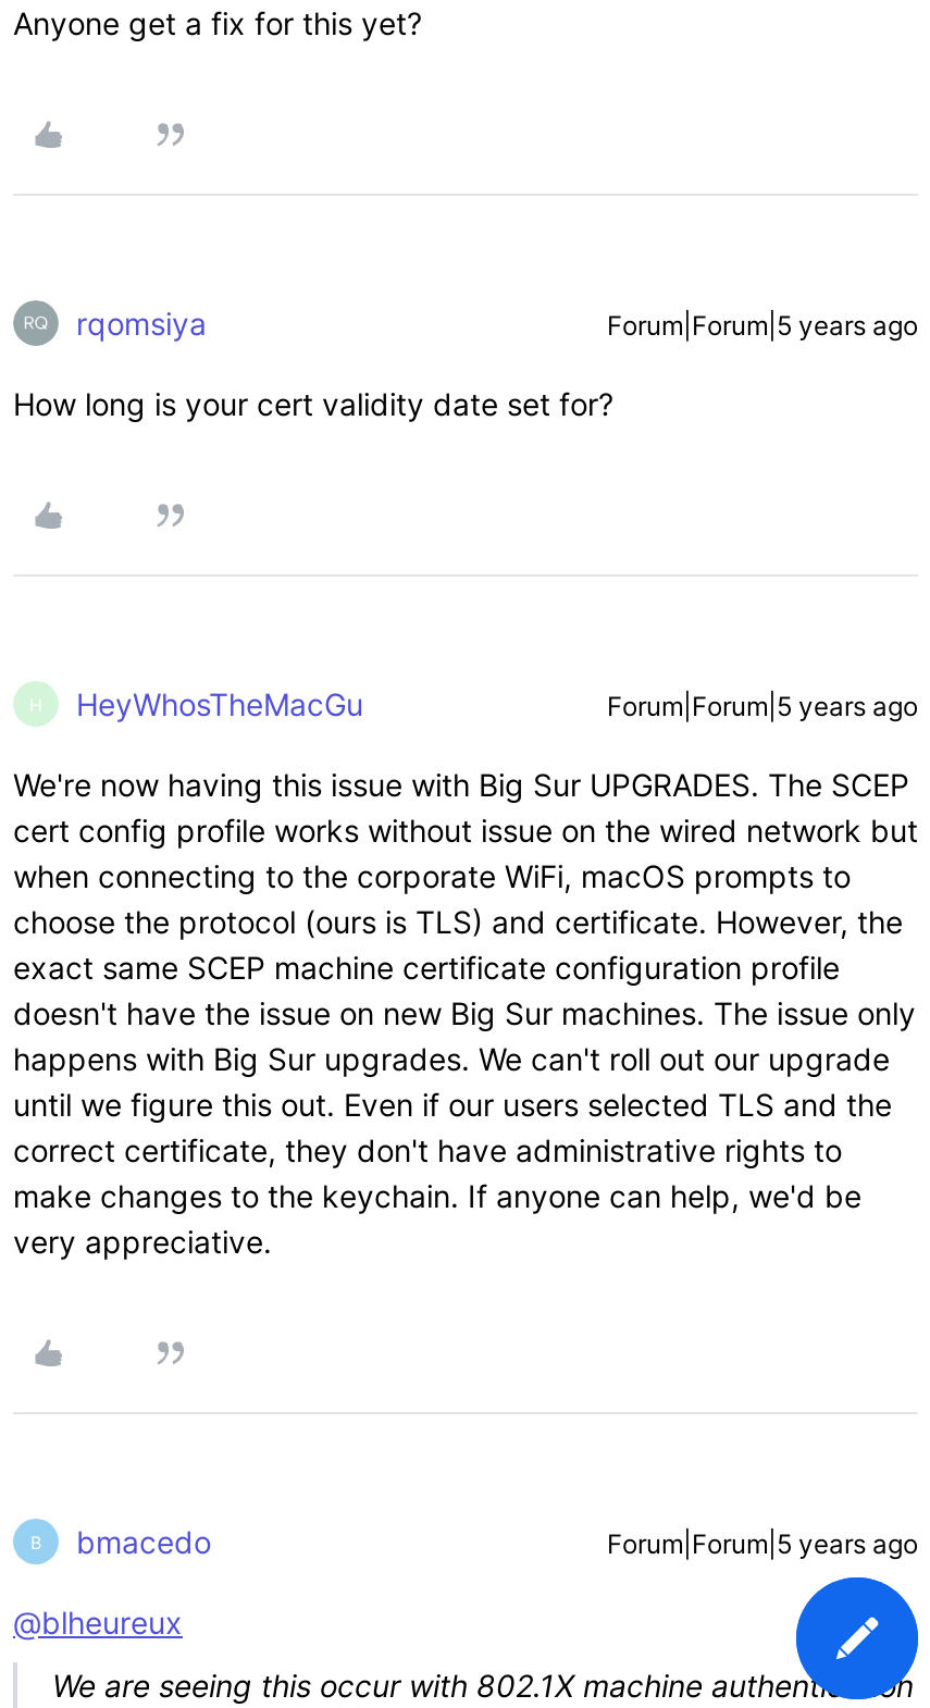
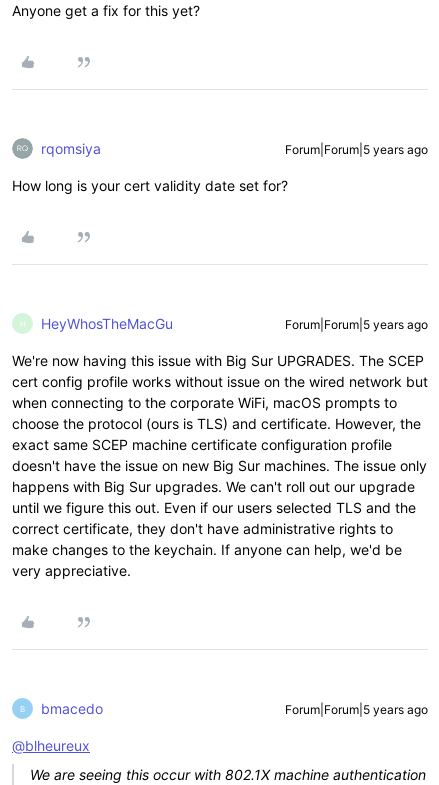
[794,1575,920,1662] [image] -> none

